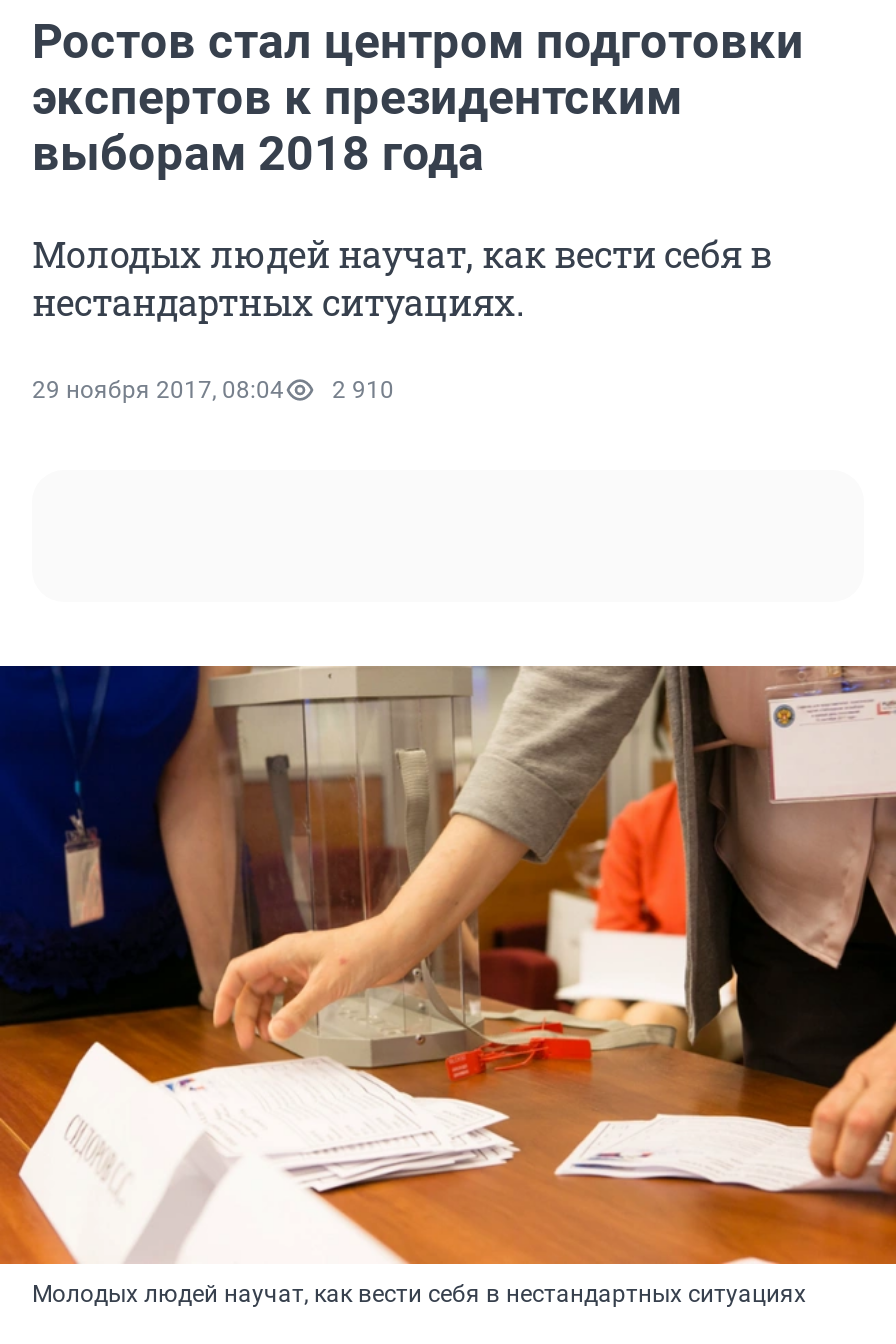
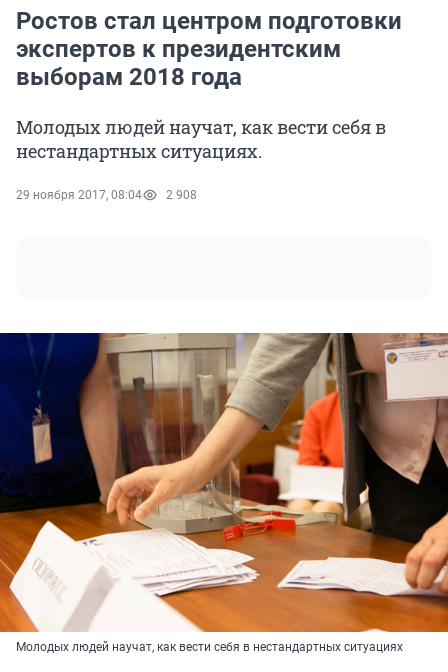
[32,376,394,404] 29 ноября 2017, 08:04 2 910 -> [16,188,197,202] 29 ноября 2017, 08:04 2 908

